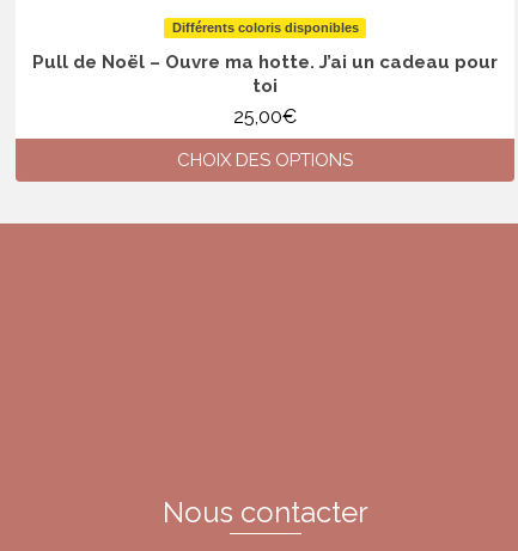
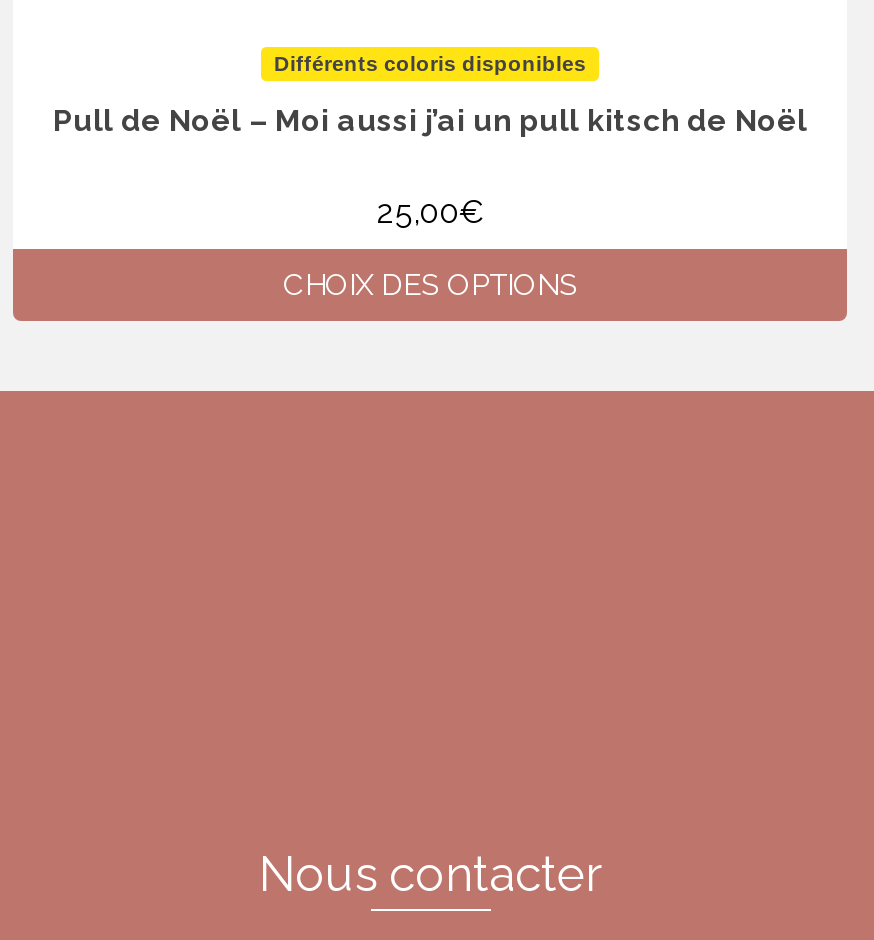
[32,52,498,97] Pull de Noël – Ouvre ma hotte. J’ai un cadeau pour | toi -> [53,103,807,139] Pull de Noël – Moi aussi j’ai un pull kitsch de Noël

